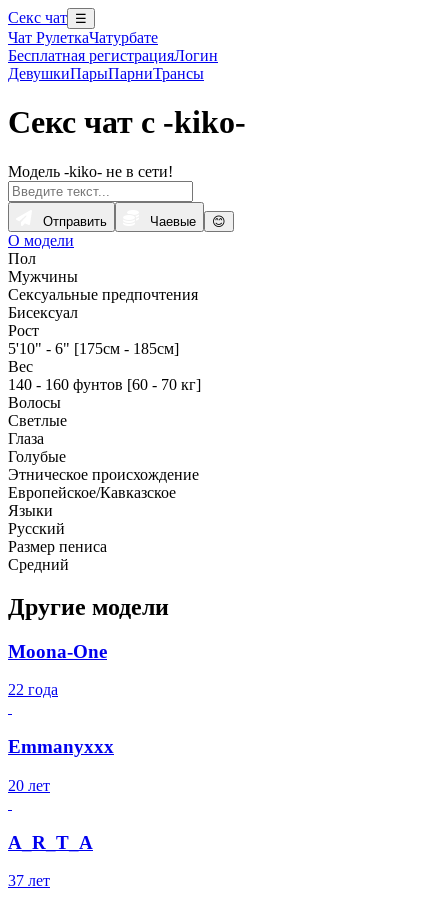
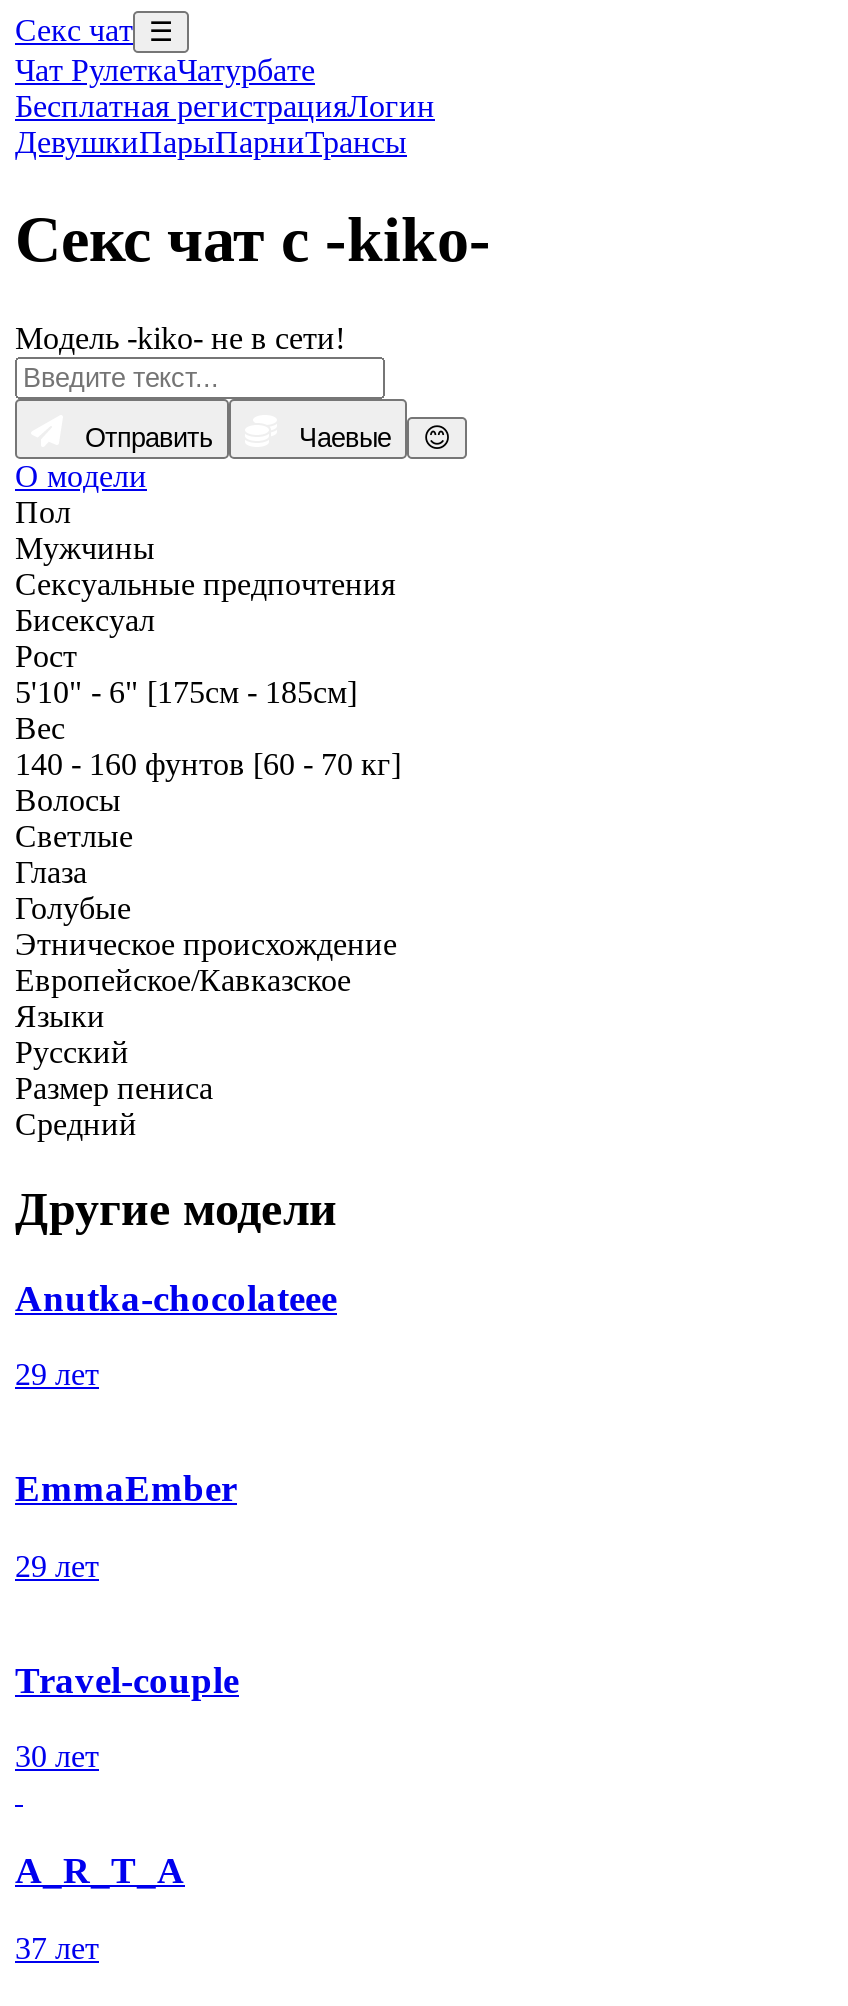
[8,641,114,794] Moona-One | 22 года | Emmanyxxx | 20 лет -> [15,1276,337,1774] Anutka-chocolateee | 29 лет | EmmaEmber | 29 лет | Travel-couple | 30 лет

